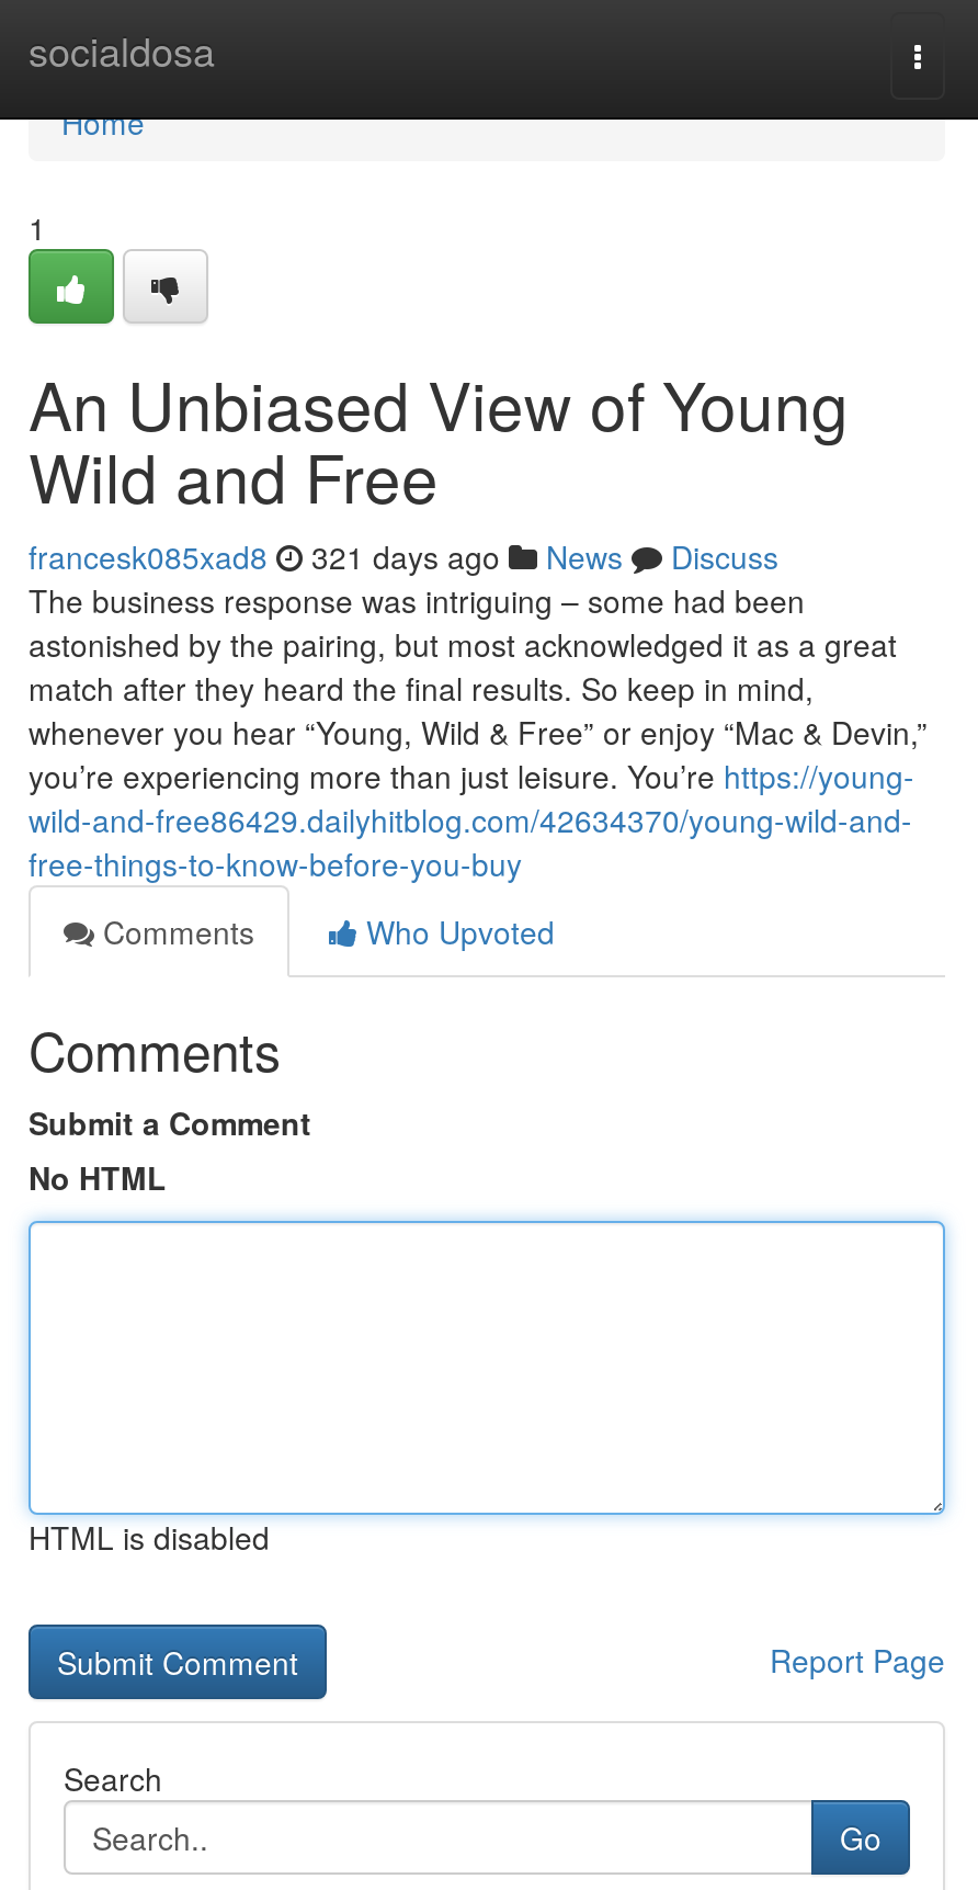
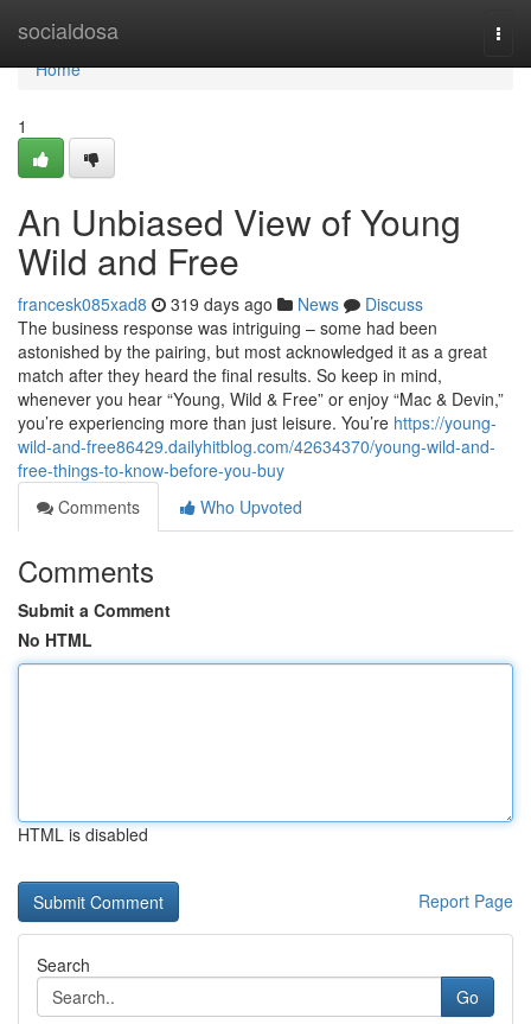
[29,534,778,578] francesk085xad8 321 days ago News Discuss -> [18,292,423,316] francesk085xad8 319 days ago News Discuss

